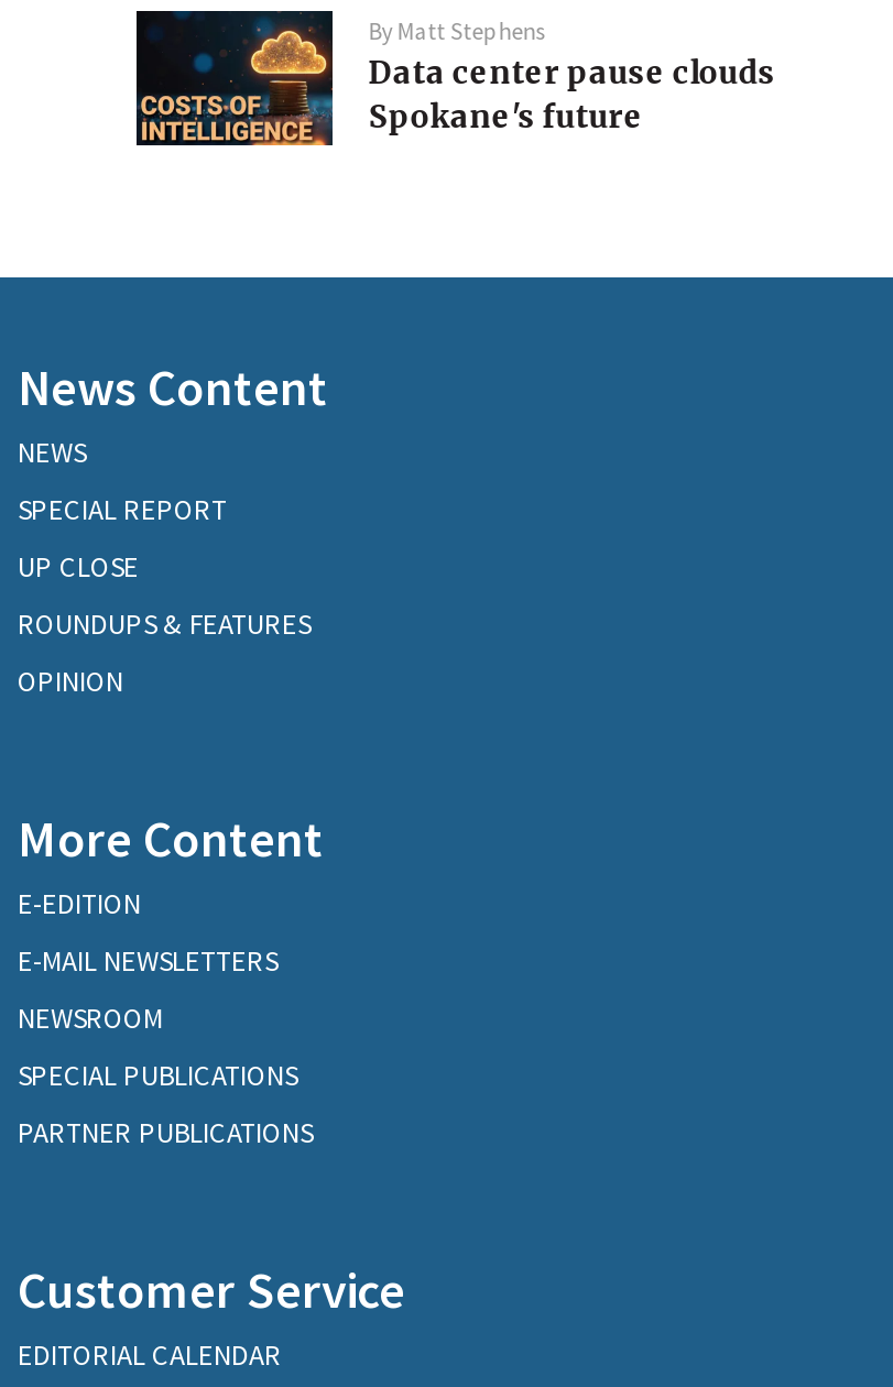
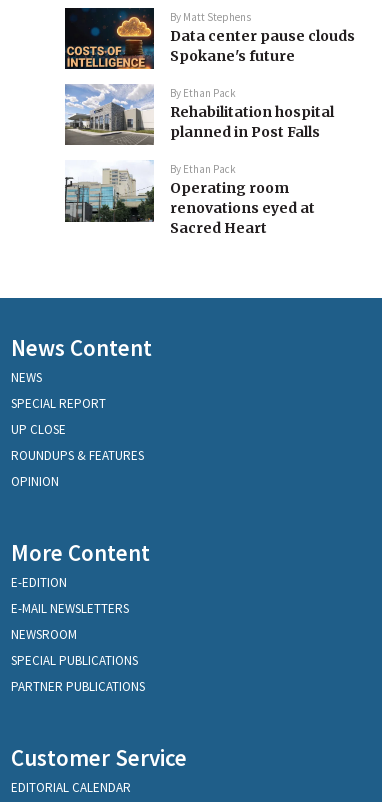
none -> [64,83,334,237] [image] | By Ethan Pack | Rehabilitation hospital | planned in Post Falls | By Ethan Pack | Operating room | renovations eyed at | Sacred Heart
none -> [64,160,155,238] [image]

